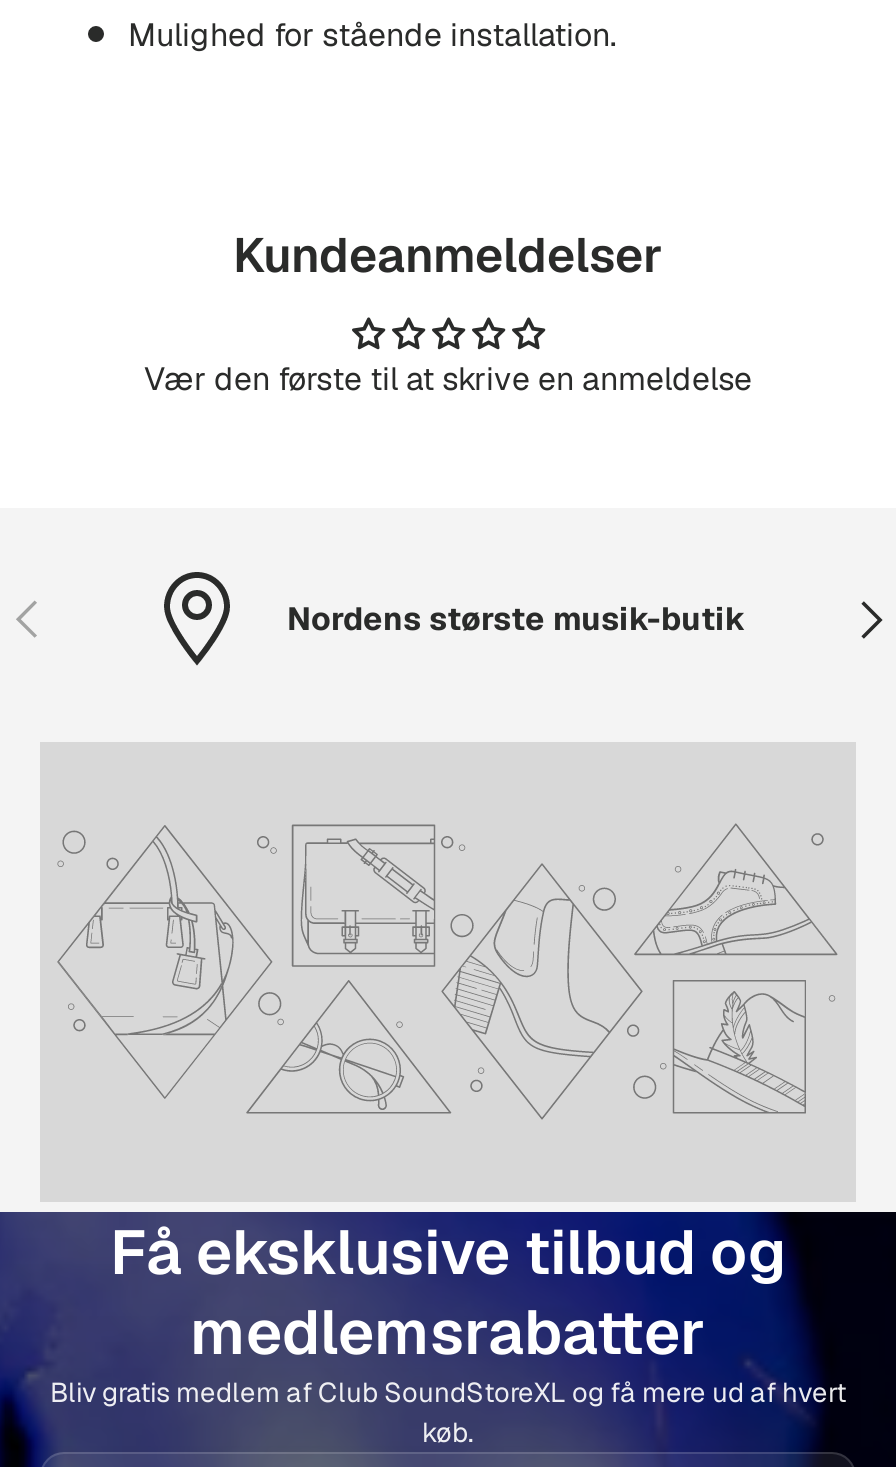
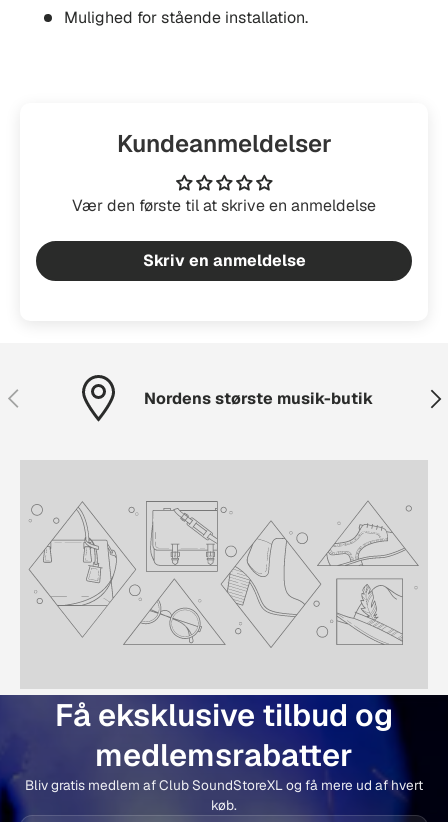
none -> [142,250,305,271] Skriv en anmeldelse

